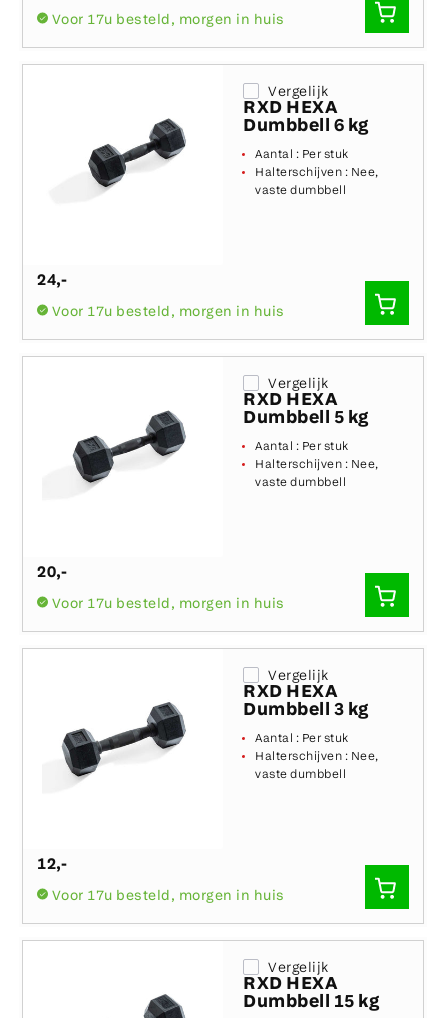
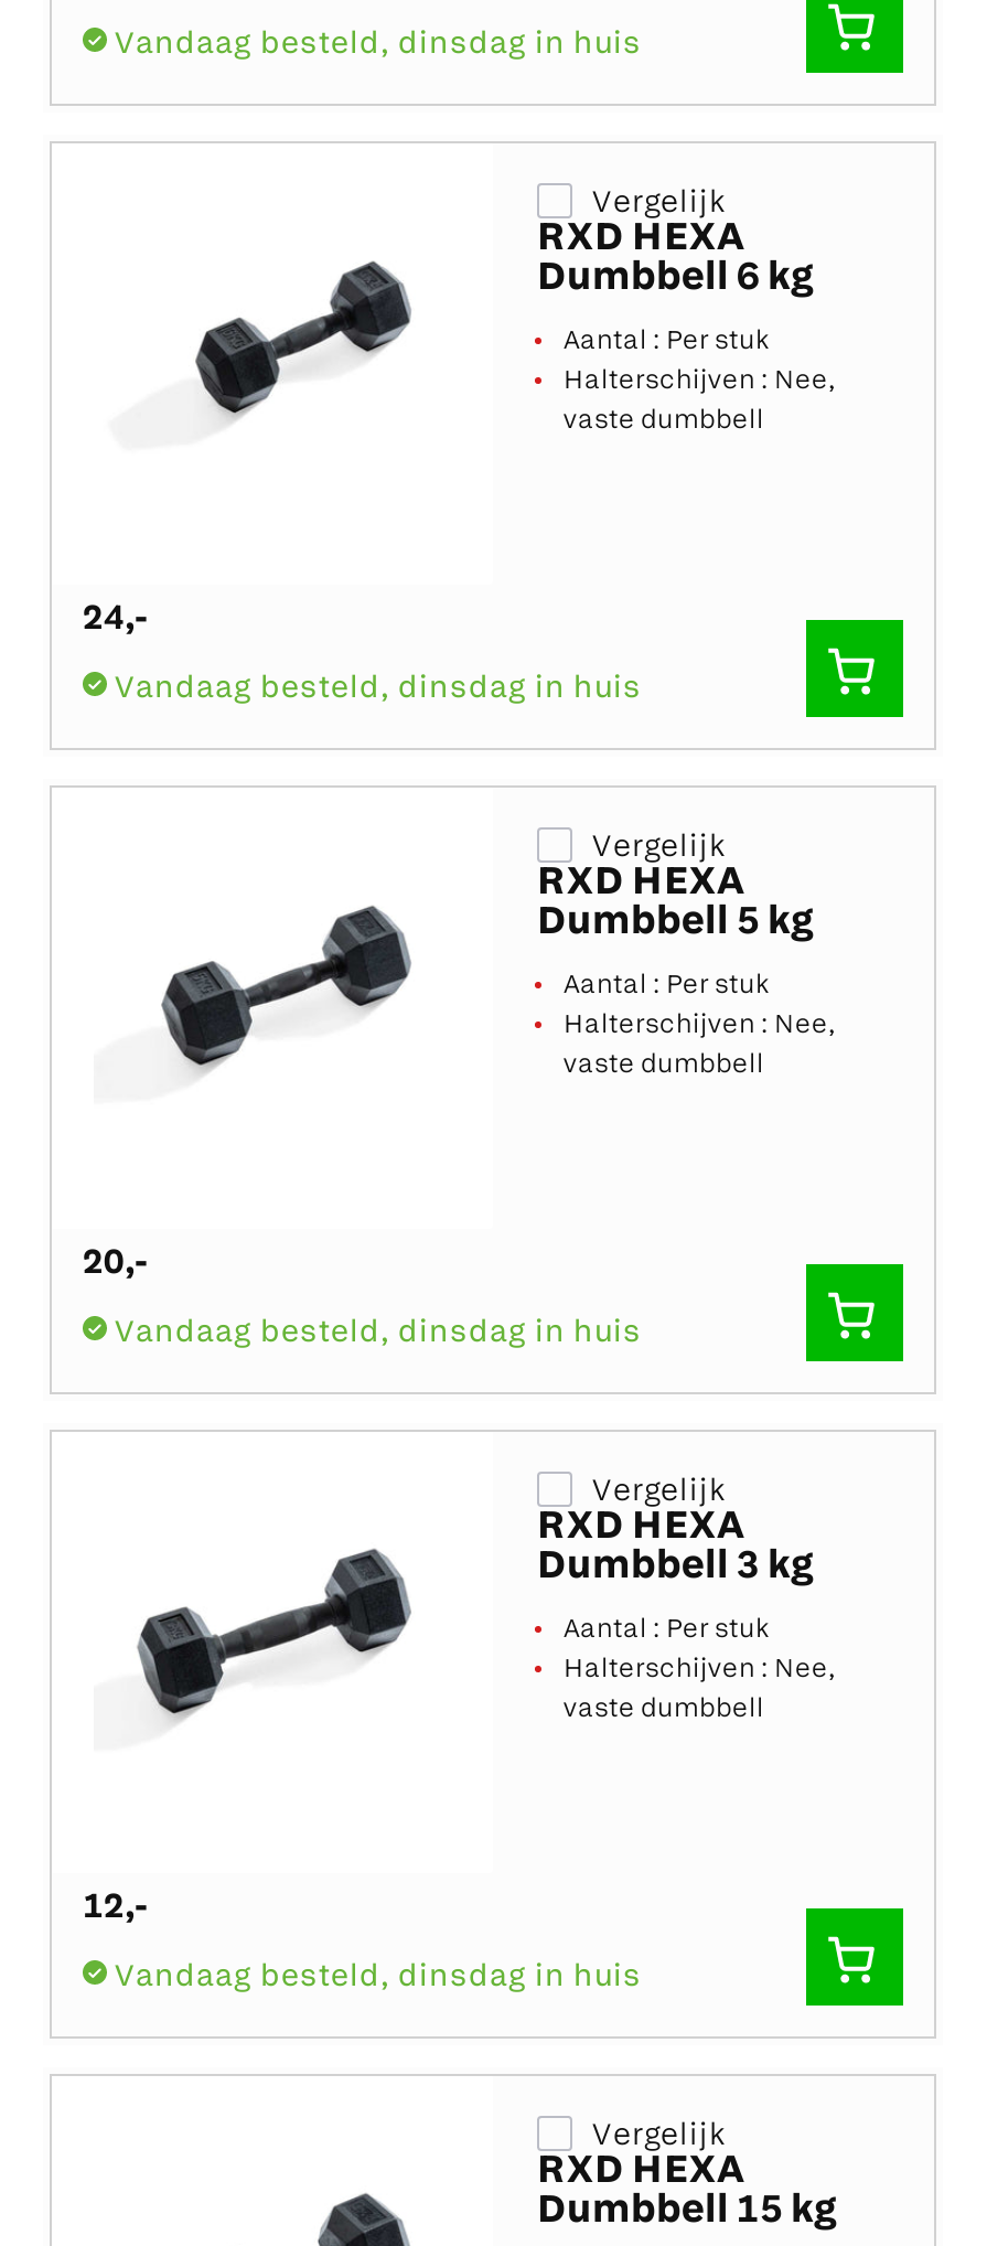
[51,13,284,28] Voor 17u besteld, morgen in huis -> [115,29,642,62] Vandaag besteld, dinsdag in huis
[51,305,284,320] Voor 17u besteld, morgen in huis -> [115,673,642,706] Vandaag besteld, dinsdag in huis
[51,597,284,612] Voor 17u besteld, morgen in huis -> [115,1317,642,1350] Vandaag besteld, dinsdag in huis
[51,889,284,904] Voor 17u besteld, morgen in huis -> [115,1962,642,1995] Vandaag besteld, dinsdag in huis

